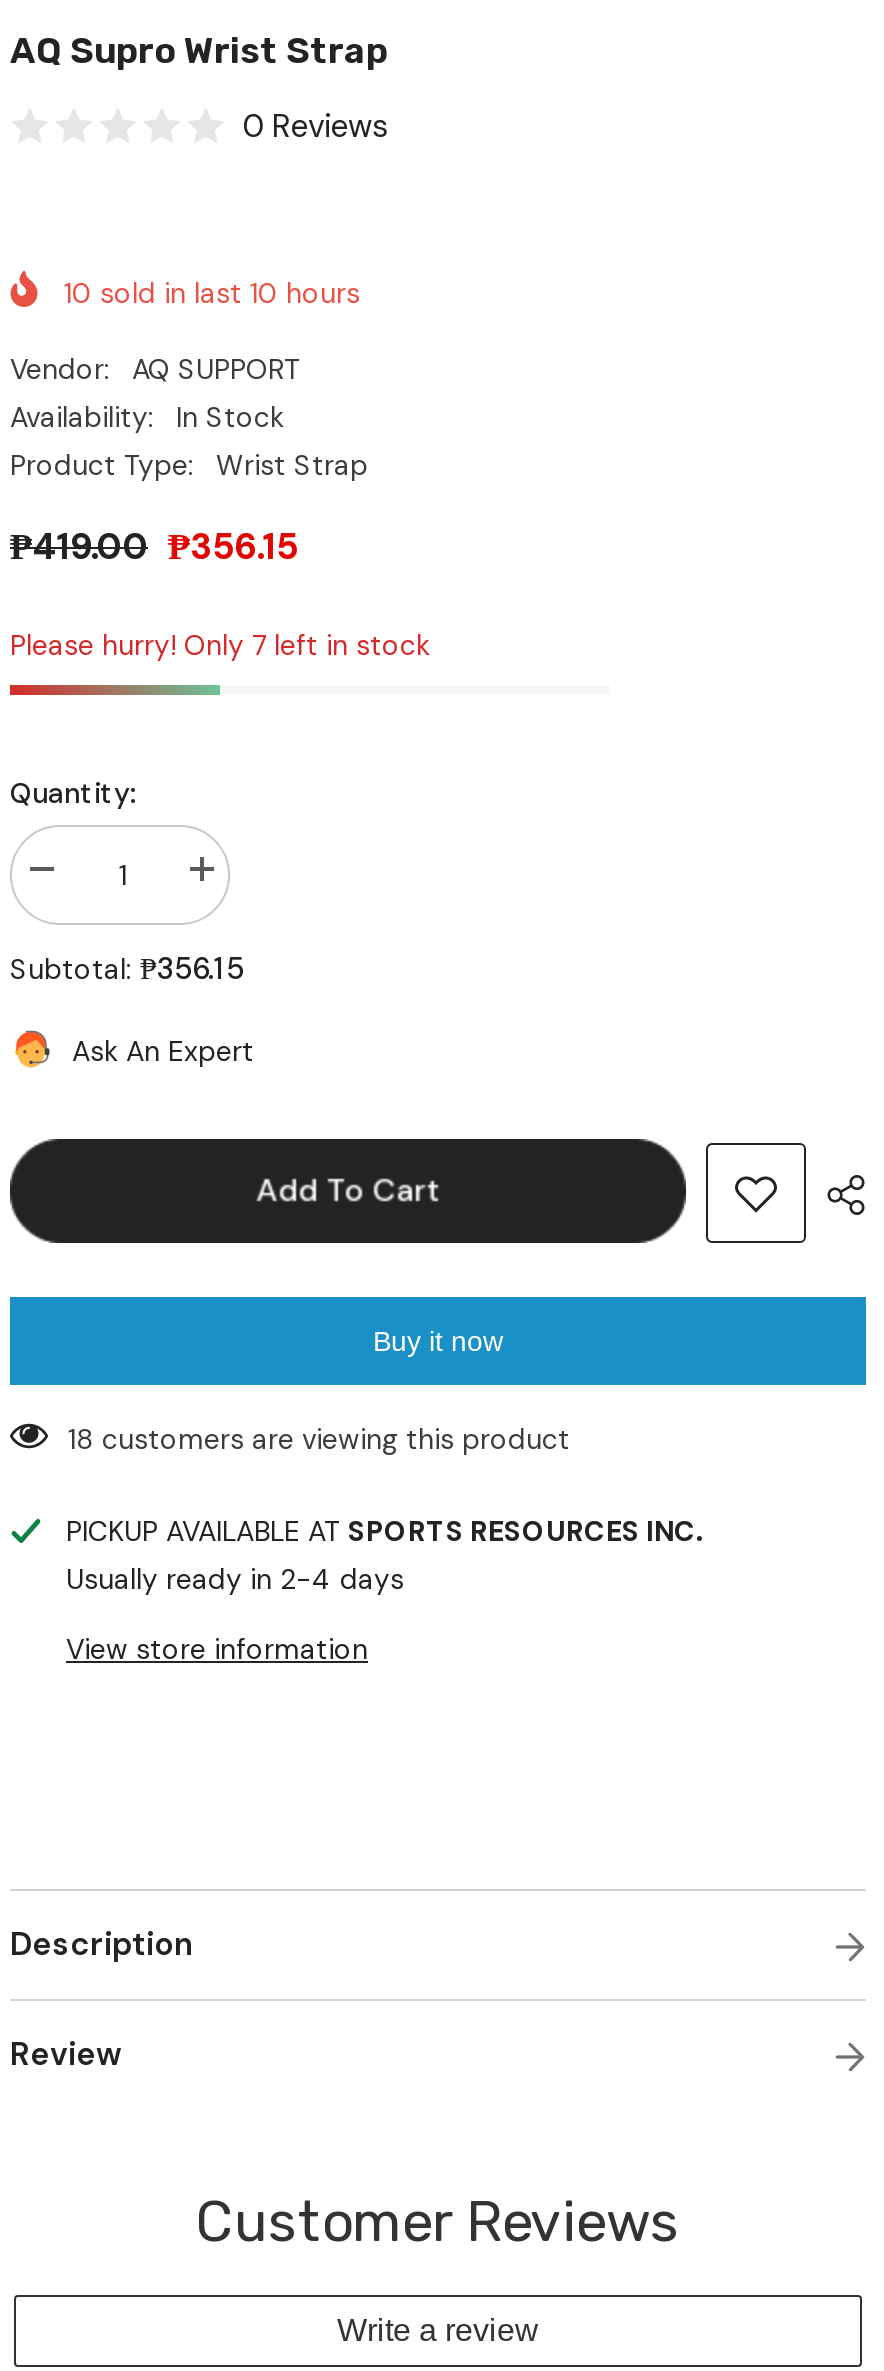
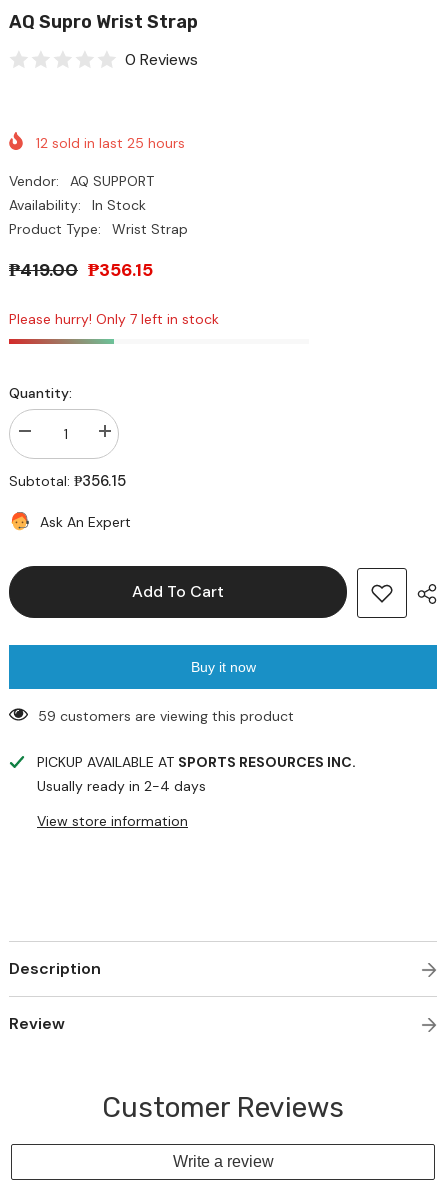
[64,276,360,312] 10 sold in last 10 hours -> [36,134,185,152] 12 sold in last 25 hours
[68,1421,570,1457] 18 customers are viewing this product -> [38,707,294,725] 59 customers are viewing this product

